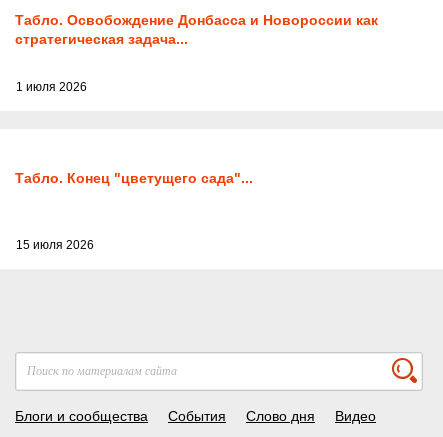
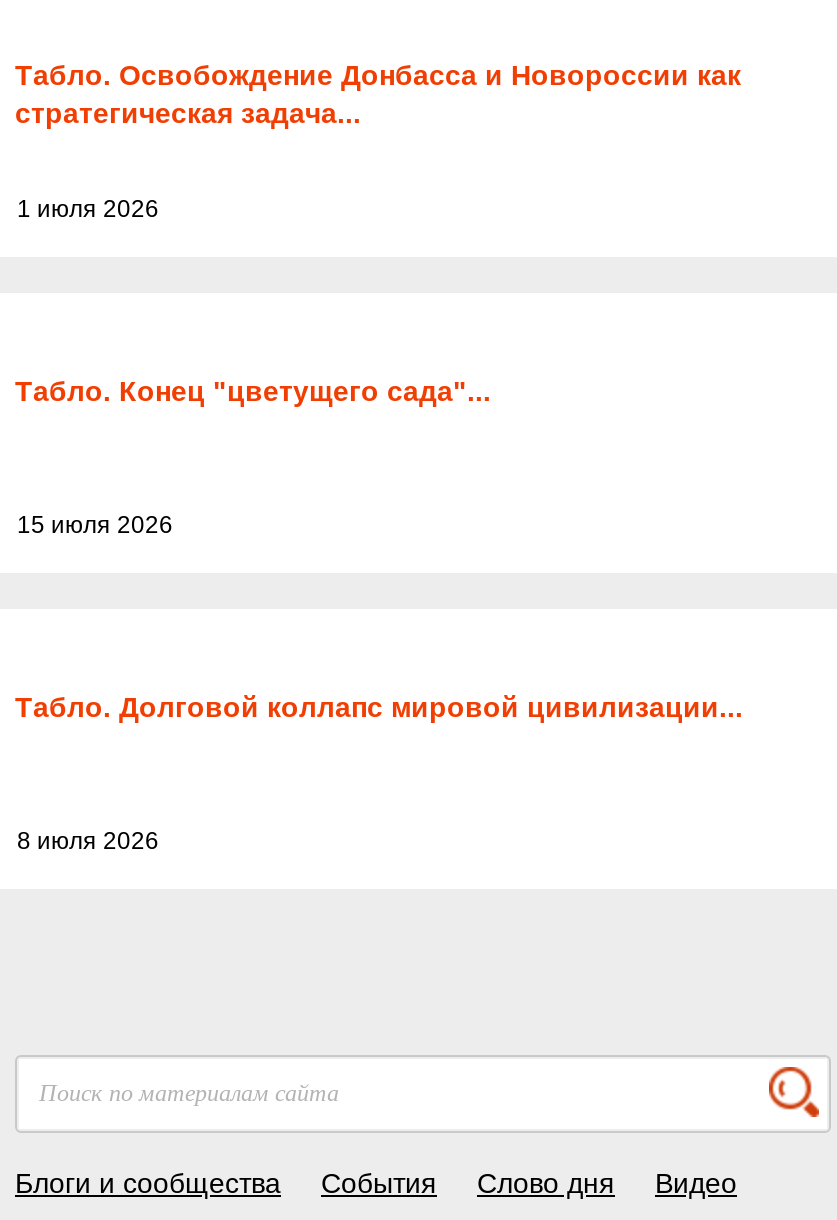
none -> [15,691,743,723] Табло. Долговой коллапс мировой цивилизации...
none -> [17,827,159,855] 8 июля 2026

